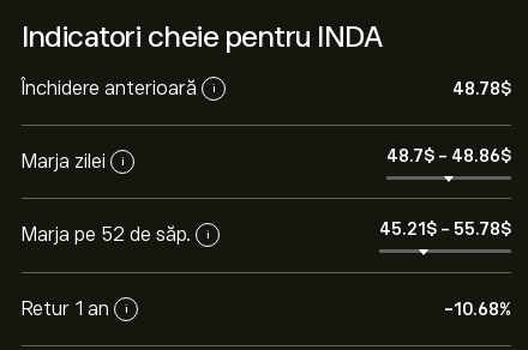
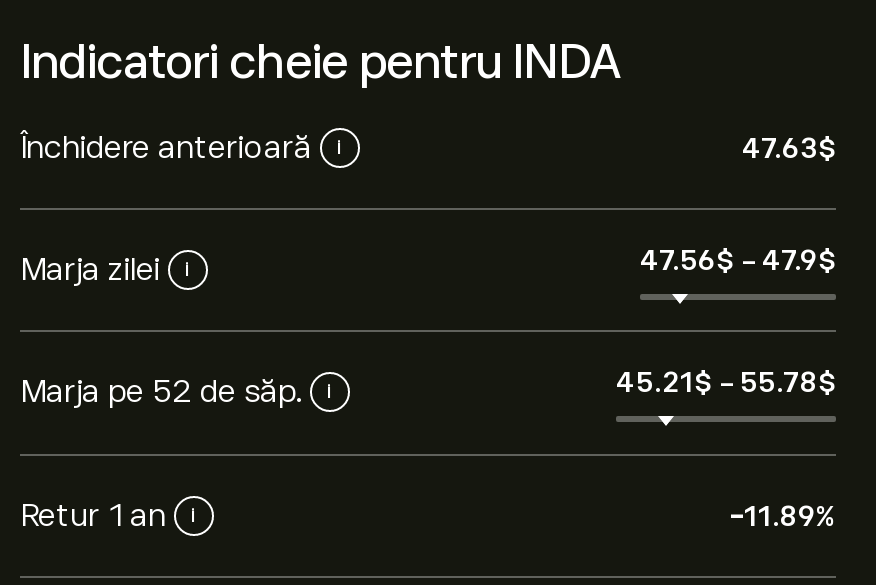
[452,79,511,98] 48.78$ -> [742,132,836,164] 47.63$
[386,146,511,165] 48.7$- 48.86$ -> [640,243,836,275] 47.56$- 47.9$
[444,300,511,319] -10.68% -> [728,500,836,532] -11.89%

